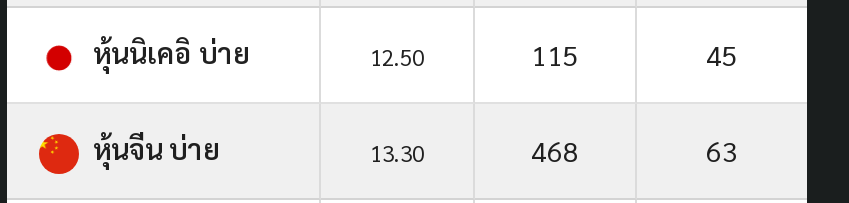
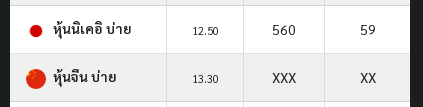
[531,36,579,72] 115 -> [272,20,296,38] 560
[706,36,738,72] 45 -> [359,20,375,38] 59
[531,132,738,168] 468 | 63 -> [272,68,375,86] XXX | XX

